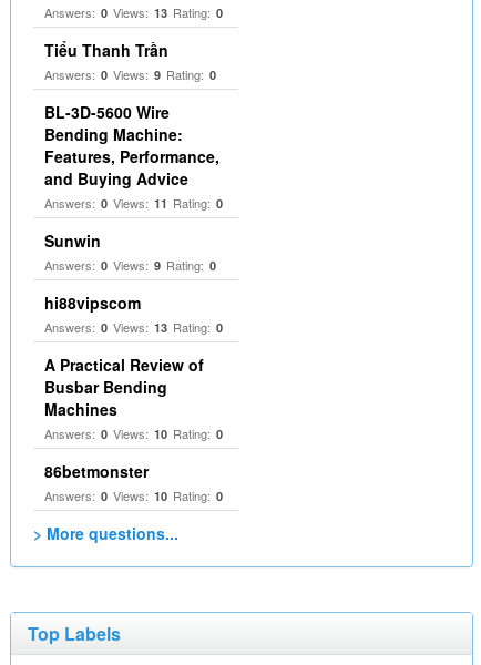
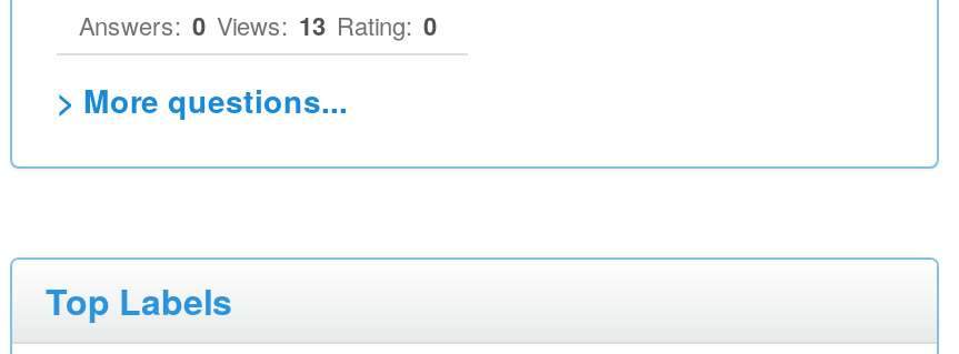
[44,39,223,504] Tiểu Thanh Trần | Answers: 0 Views: 9 Rating: 0 | BL-3D-5600 Wire | Bending Machine: | Features, Performance, | and Buying Advice | Answers: 0 Views: 11 Rating: 0 | Sunwin | Answers: 0 Views: 9 Rating: 0 | hi88vipscom | Answers: 0 Views: 13 Rating: 0 | A Practical Review of | Busbar Bending | Machines | Answers: 0 Views: 10 Rating: 0 | 86betmonster | Answers: 0 Views: 10 Rating: 0 -> none

